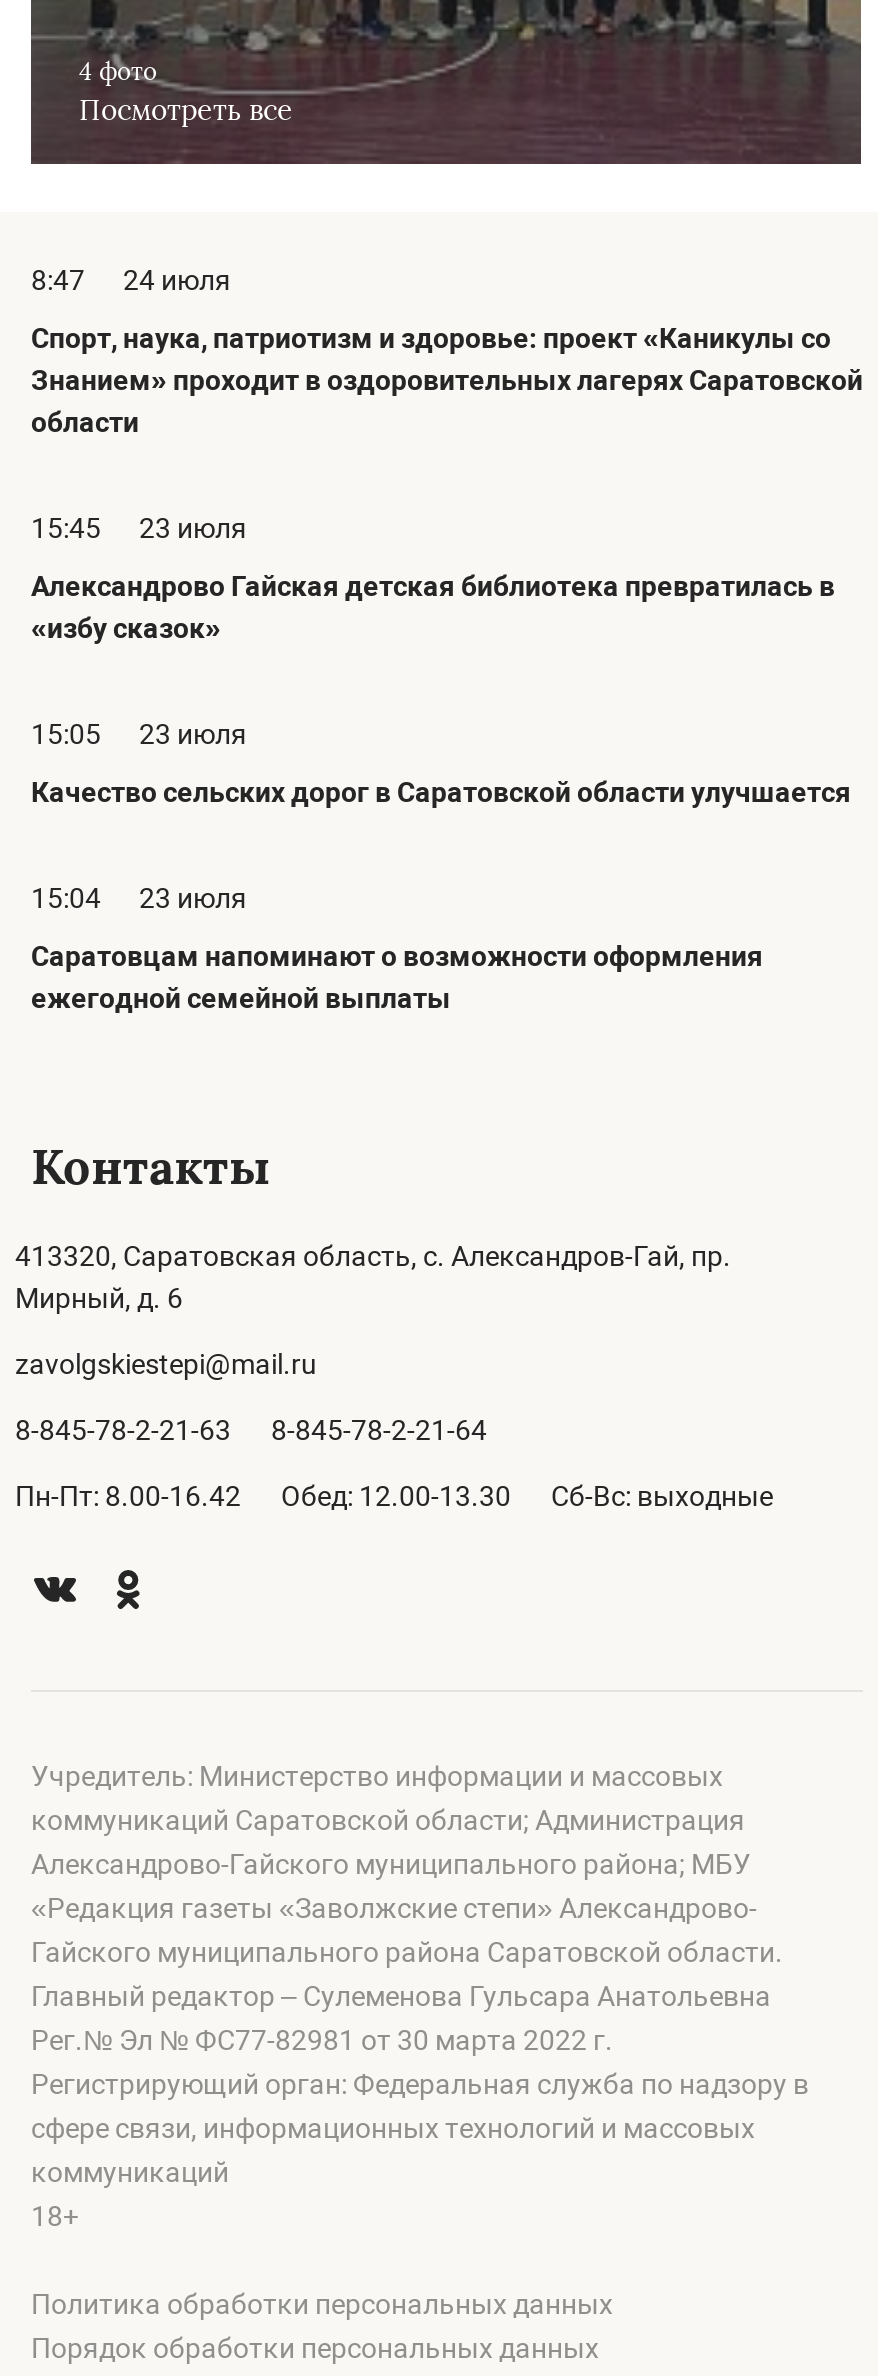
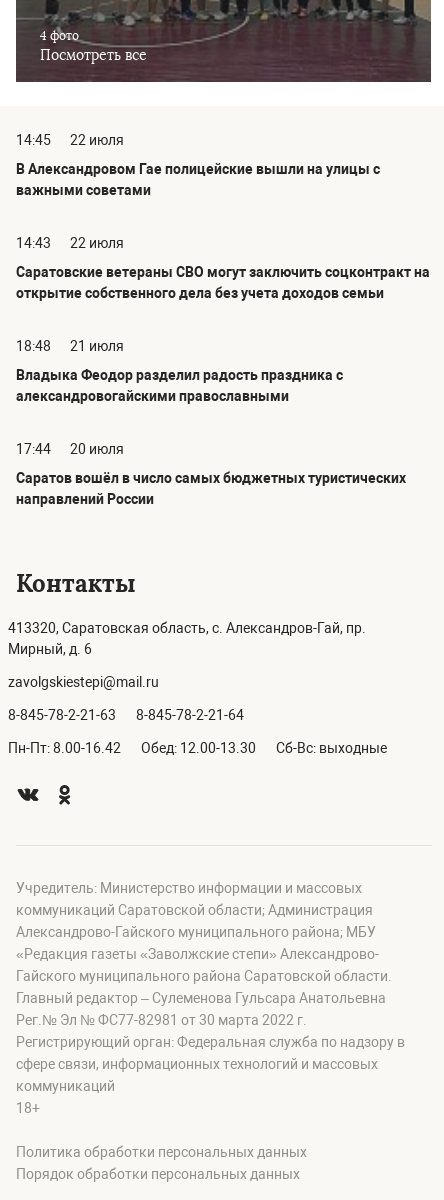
[31,264,231,296] 8:47 | 24 июля -> [16,132,124,148] 14:45 | 22 июля
[31,322,863,438] Спорт, наука, патриотизм и здоровье: проект «Каникулы со | Знанием» проходит в оздоровительных лагерях Саратовской | области -> [16,161,380,198] В Александровом Гае полицейские вышли на улицы с | важными советами
[31,512,247,544] 15:45 | 23 июля -> [16,235,124,251] 14:43 | 22 июля
[31,570,835,644] Александрово Гайская детская библиотека превратилась в | «избу сказок» -> [16,264,430,301] Саратовские ветераны СВО могут заключить соцконтракт на | открытие собственного дела без учета доходов семьи
[31,718,247,750] 15:05 | 23 июля -> [16,338,124,354] 18:48 | 21 июля
[31,776,851,808] Качество сельских дорог в Саратовской области улучшается -> [16,367,343,404] Владыка Феодор разделил радость праздника с | александровогайскими православными
[31,882,247,914] 15:04 | 23 июля -> [16,441,124,457] 17:44 | 20 июля
[31,940,763,1014] Саратовцам напоминают о возможности оформления | ежегодной семейной выплаты -> [16,470,406,507] Саратов вошёл в число самых бюджетных туристических | направлений России

